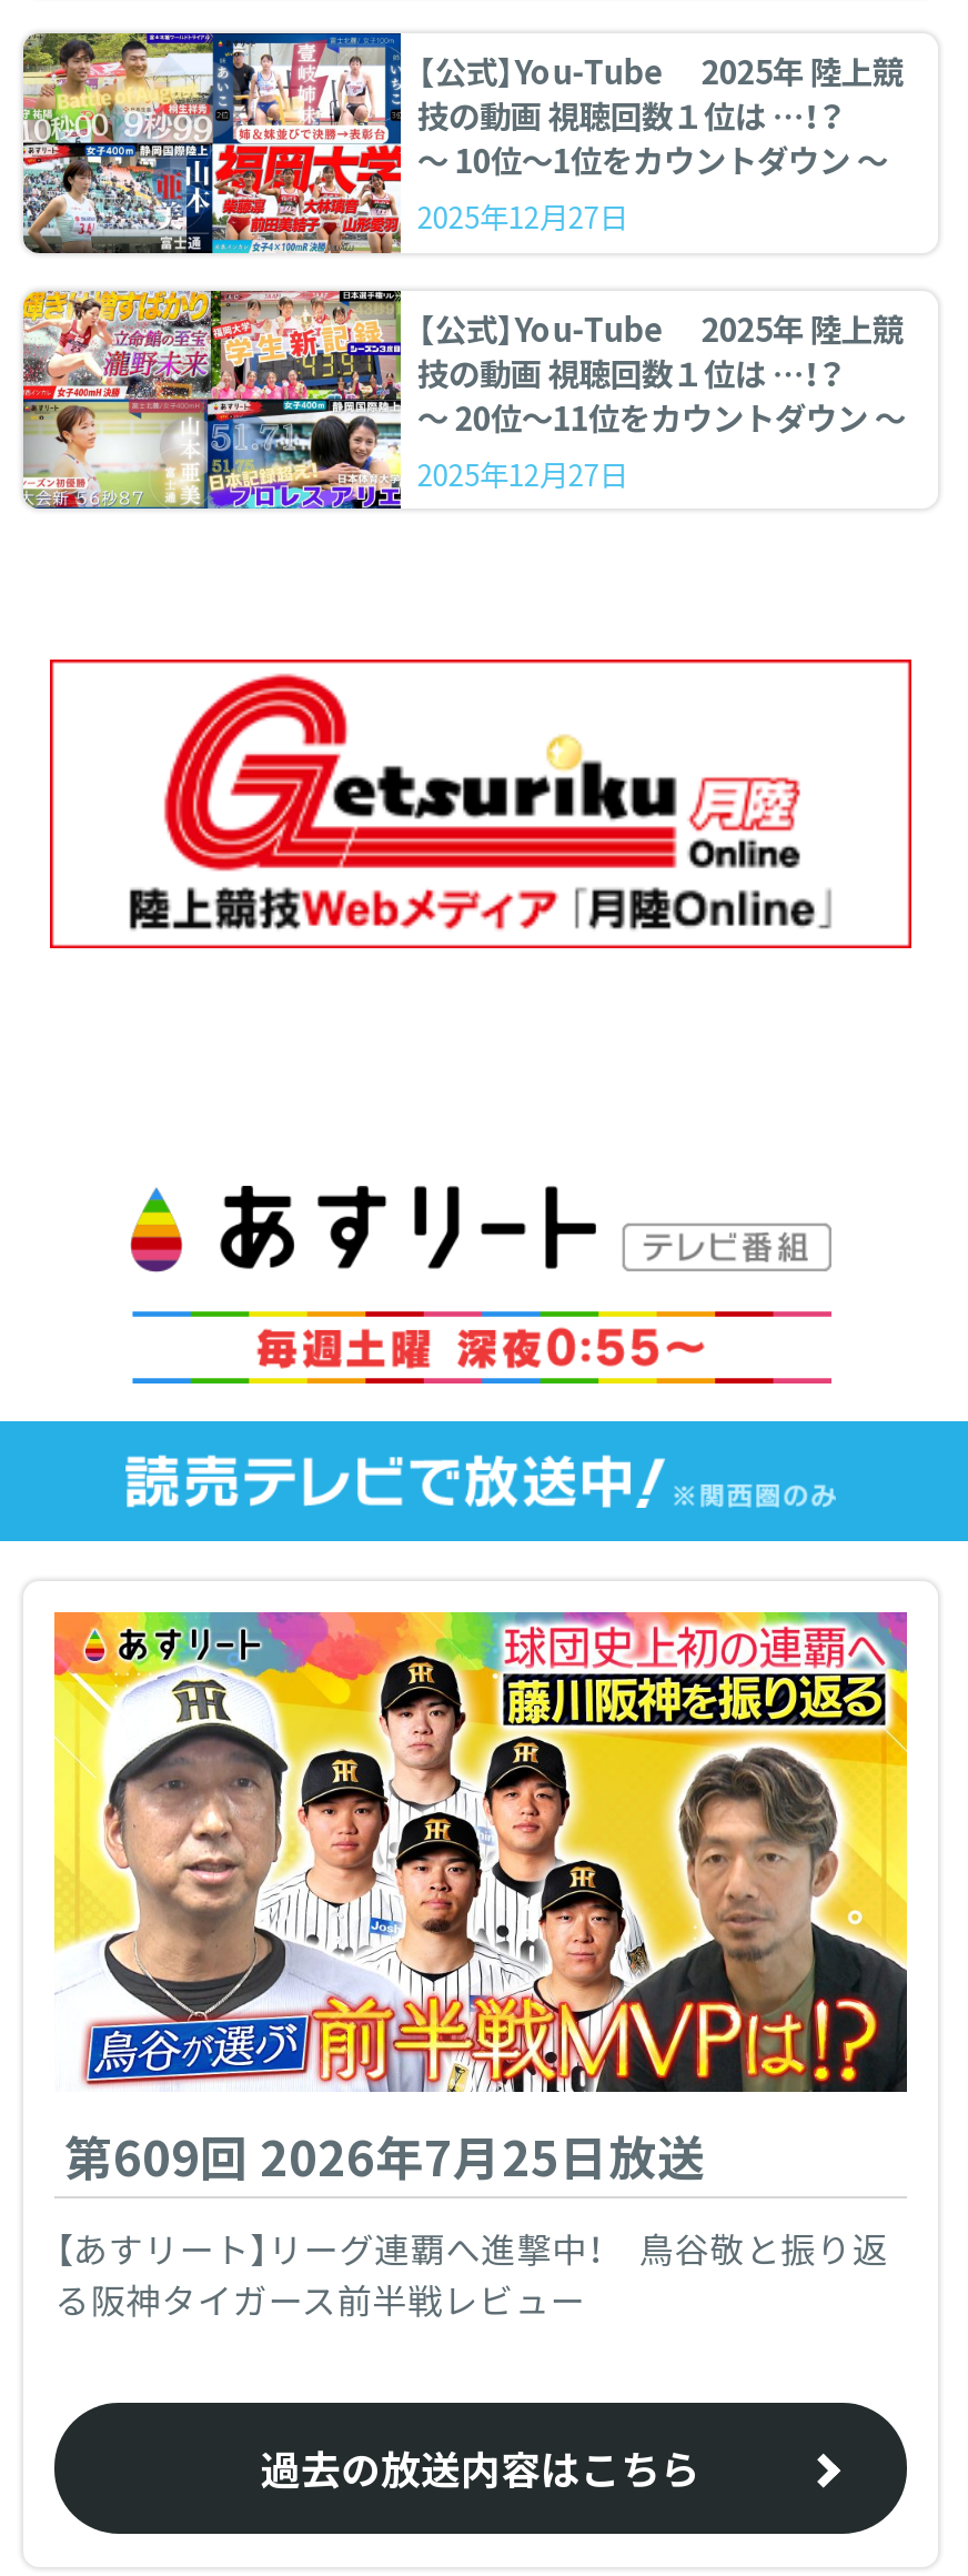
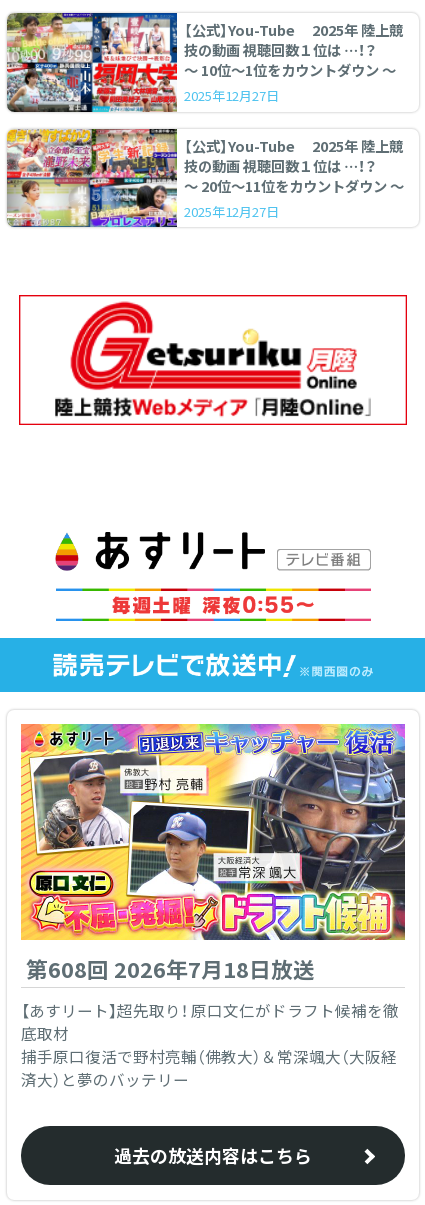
[54,1612,909,2324] [image] | 第609回 2026年7月25日放送 | 【あすリート】リーグ連覇へ進撃中！ 鳥谷敬と振り返 | る阪神タイガース前半戦レビュー -> [20,724,406,1091] [image] | 第608回 2026年7月18日放送 | 【あすリート】超先取り！ 原口文仁がドラフト候補を徹 | 底取材 | 捕手原口復活で野村亮輔（佛教大）＆常深颯大（大阪経 | 済大）と夢のバッテリー

